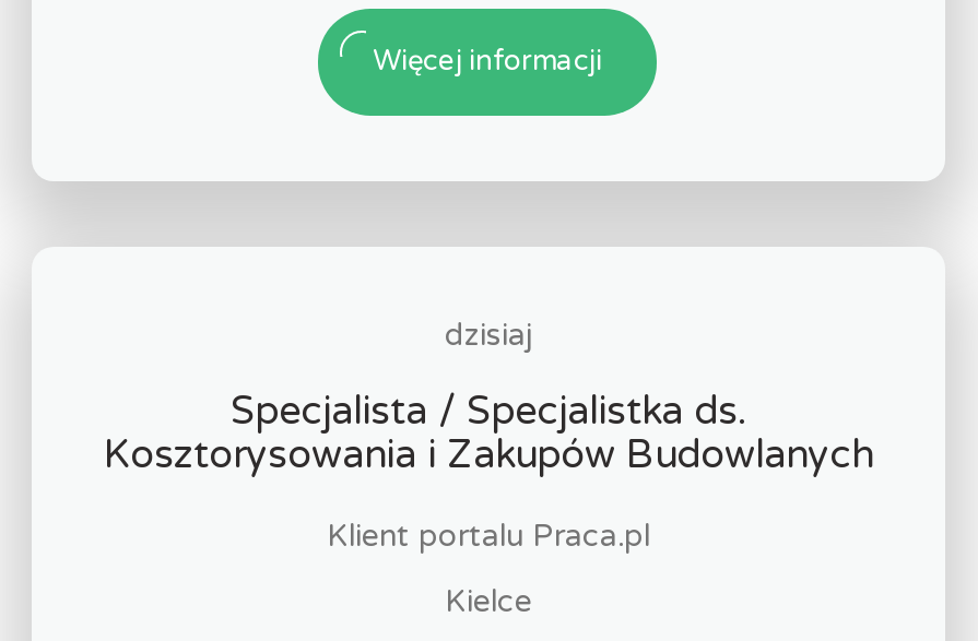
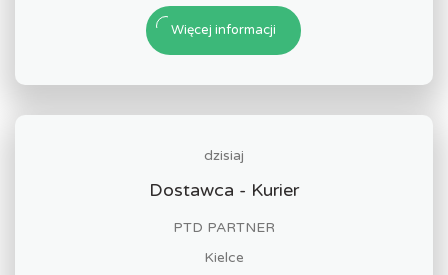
[104,387,873,478] Specjalista / Specjalistka ds. | Kosztorysowania i Zakupów Budowlanych -> [149,179,299,201] Dostawca - Kurier
[327,518,650,555] Klient portalu Praca.pl -> [173,219,275,236] PTD PARTNER

